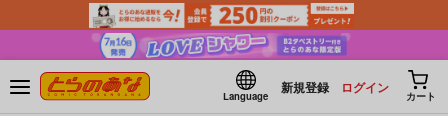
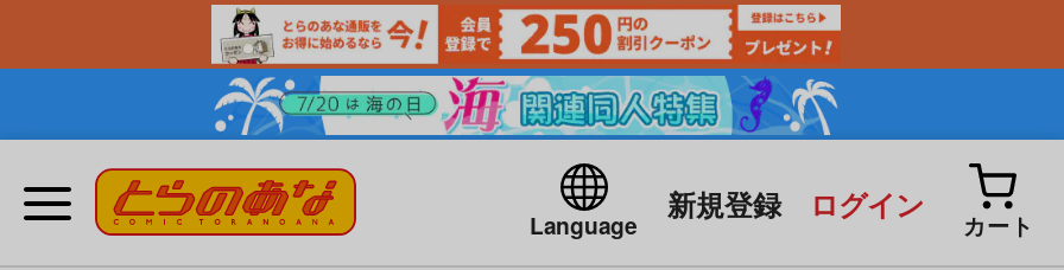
[3,29,445,61] [image] -> [7,66,1057,142] [image]

